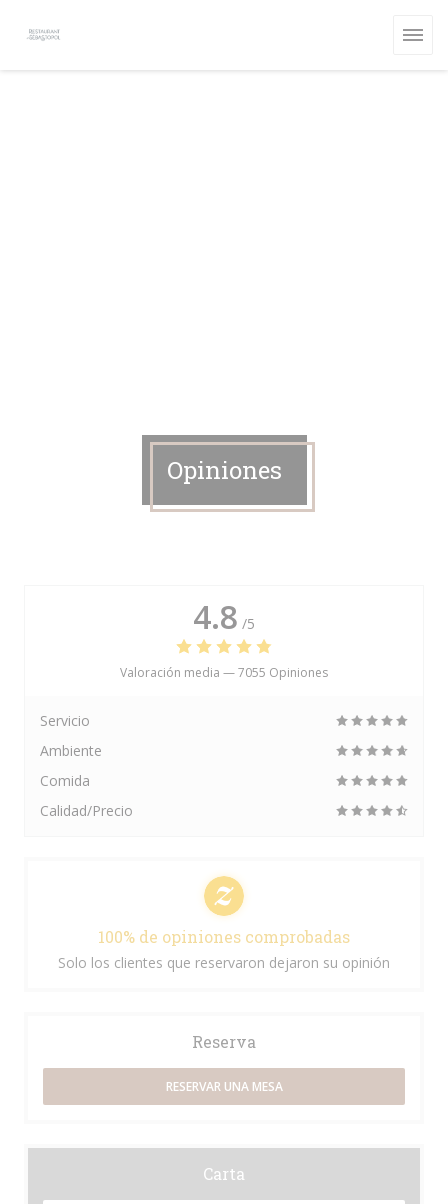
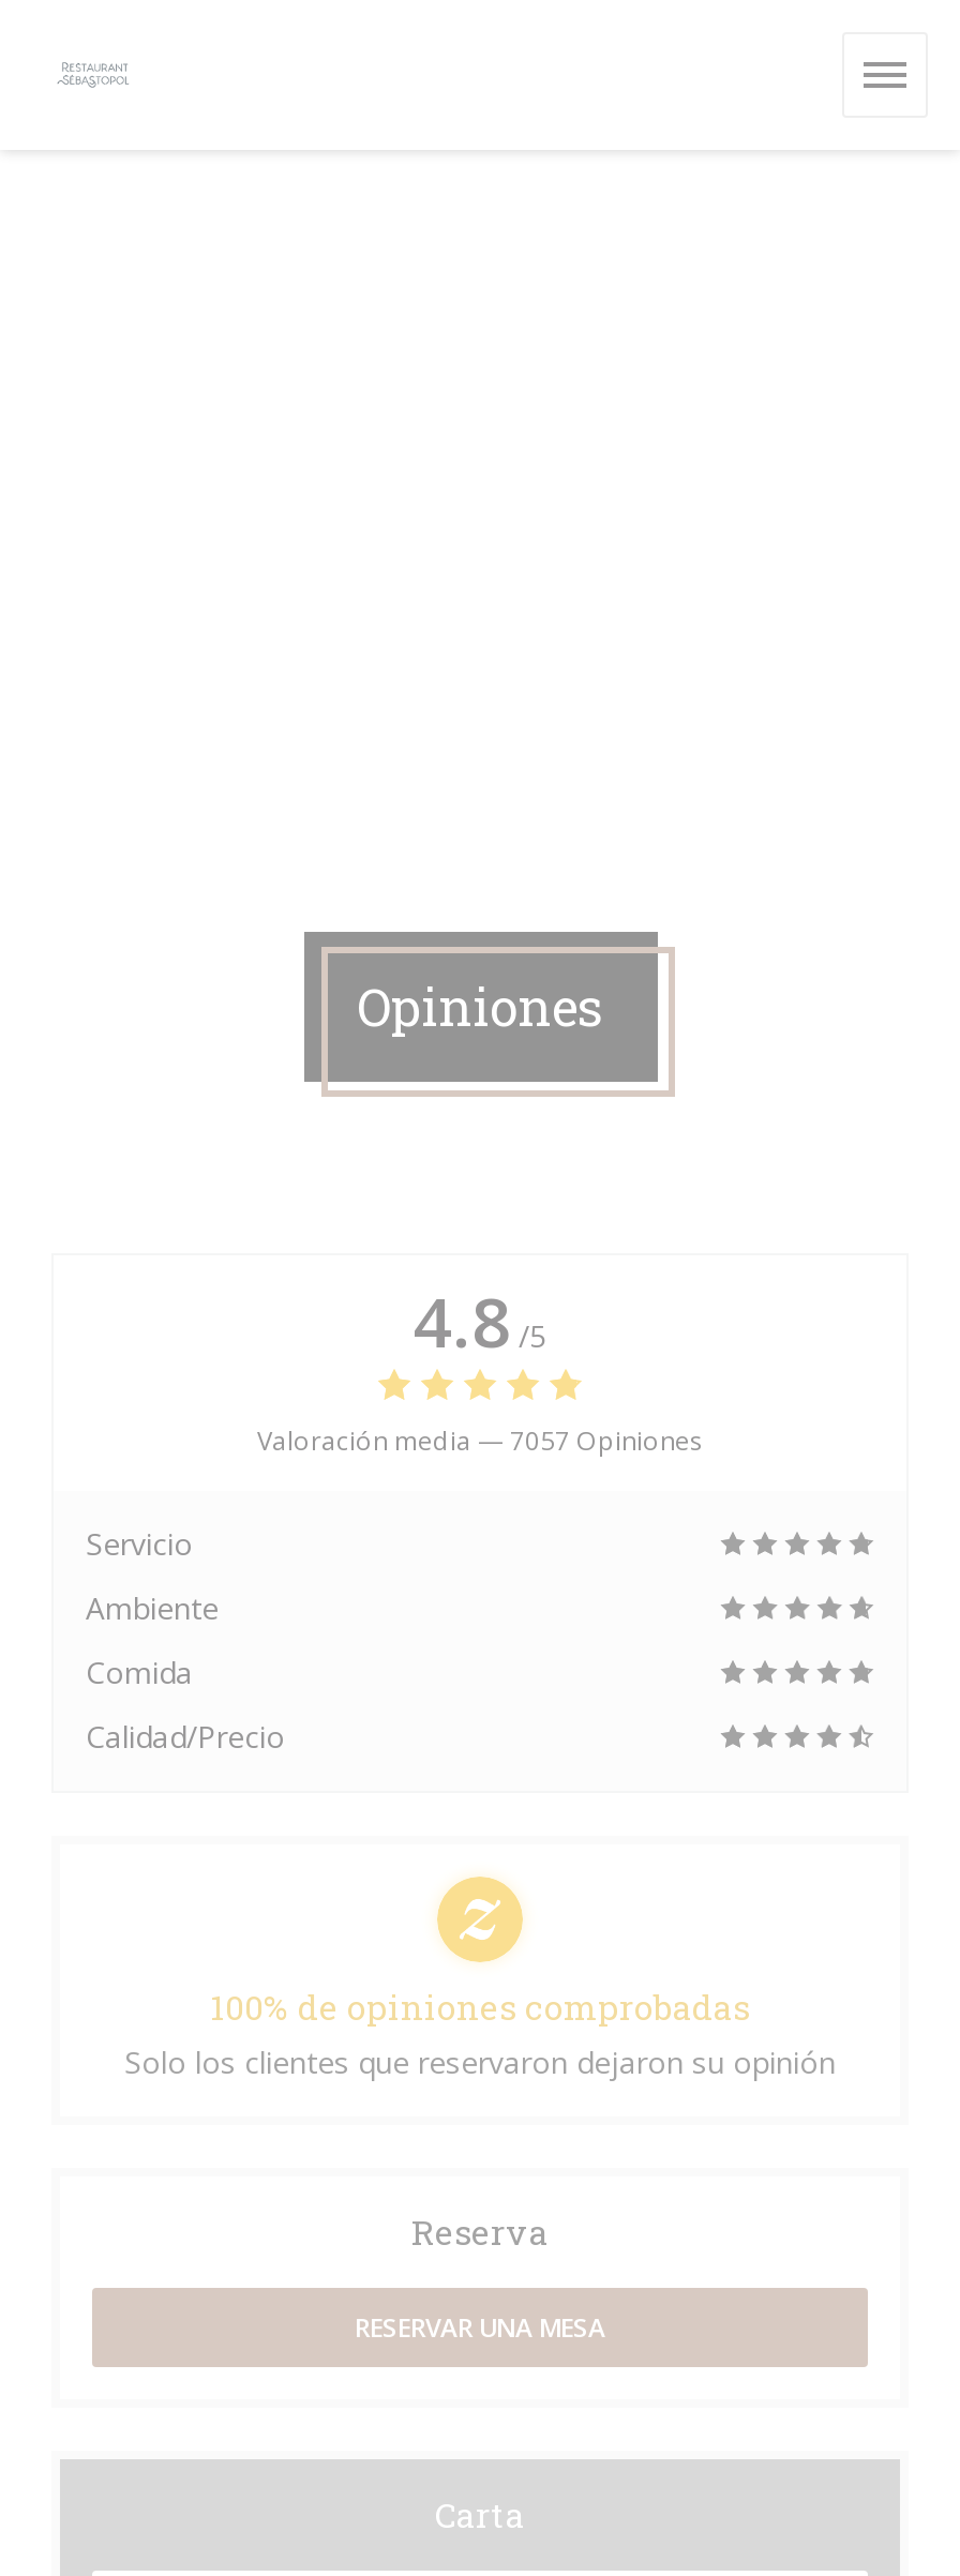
[120,664,328,681] Valoración media — 7055 Opiniones -> [257,1422,703,1459] Valoración media — 7057 Opiniones

